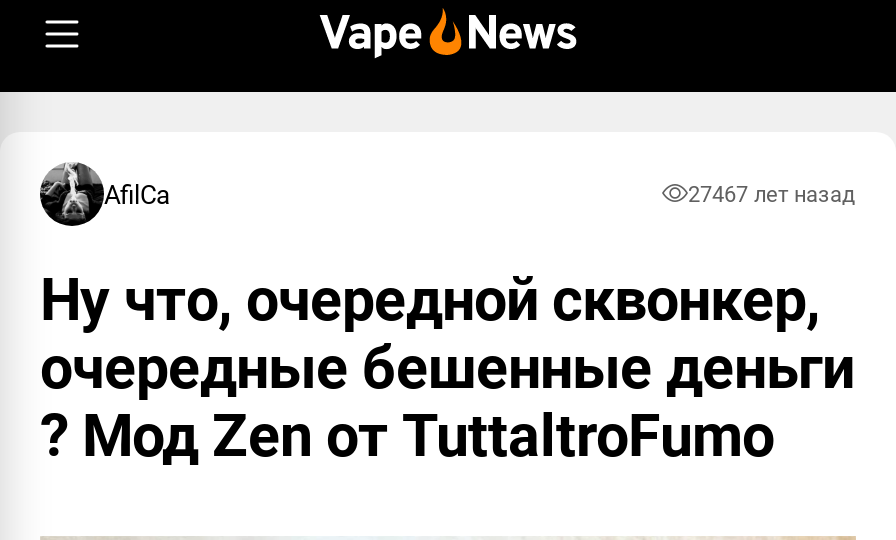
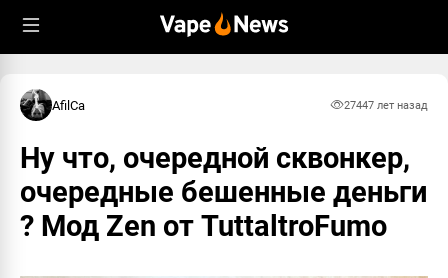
[688,181,856,207] 27467 лет назад -> [344,98,428,111] 27447 лет назад

